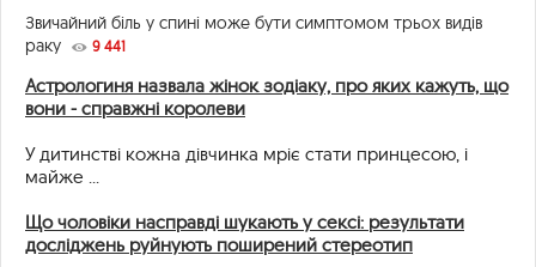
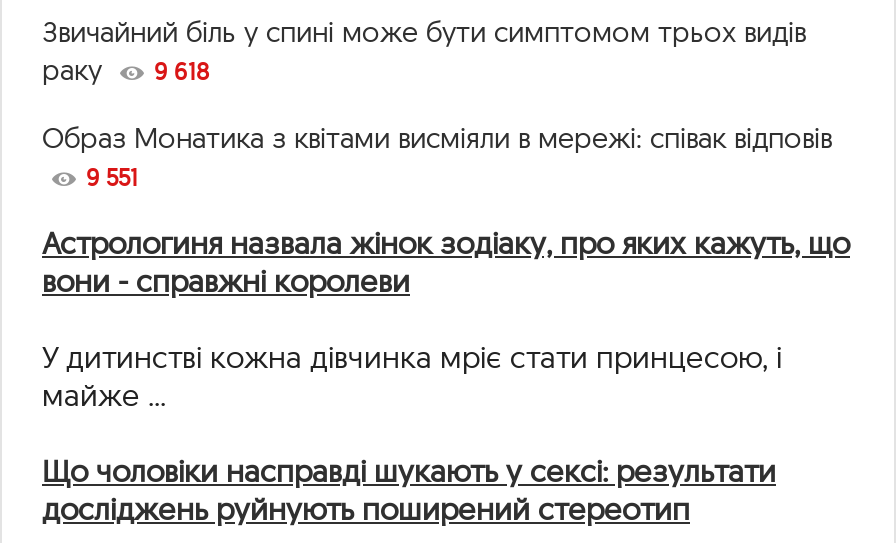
[92,37,126,55] 9 441 -> [42,56,832,192] 9 618 | Образ Монатика з квітами висміяли в мережі: співак відповів | 9 551

